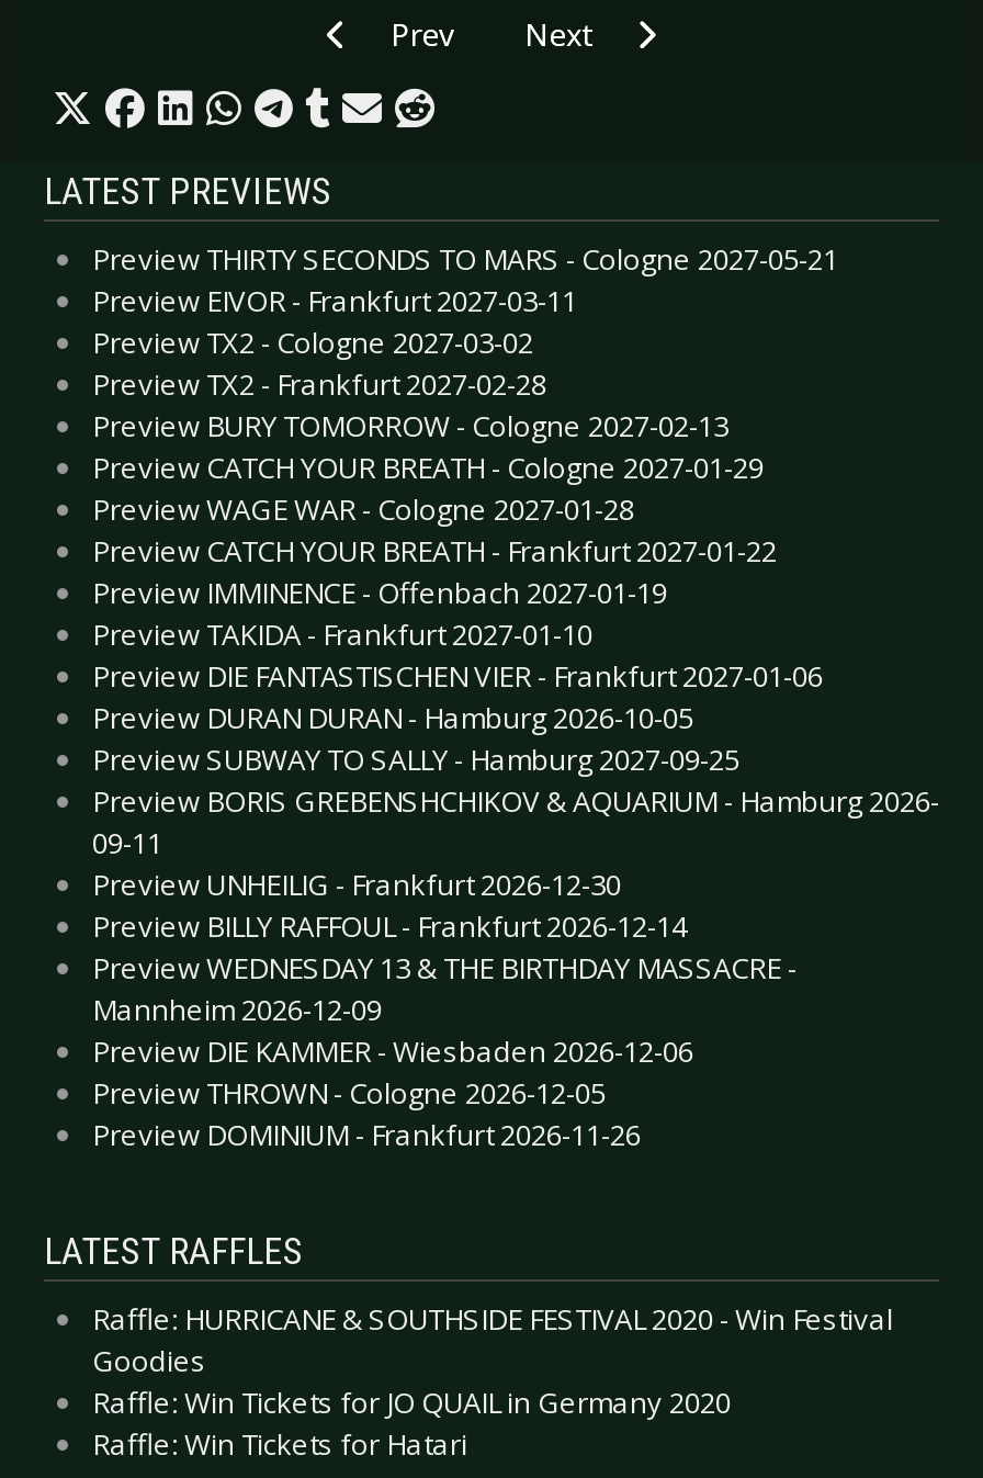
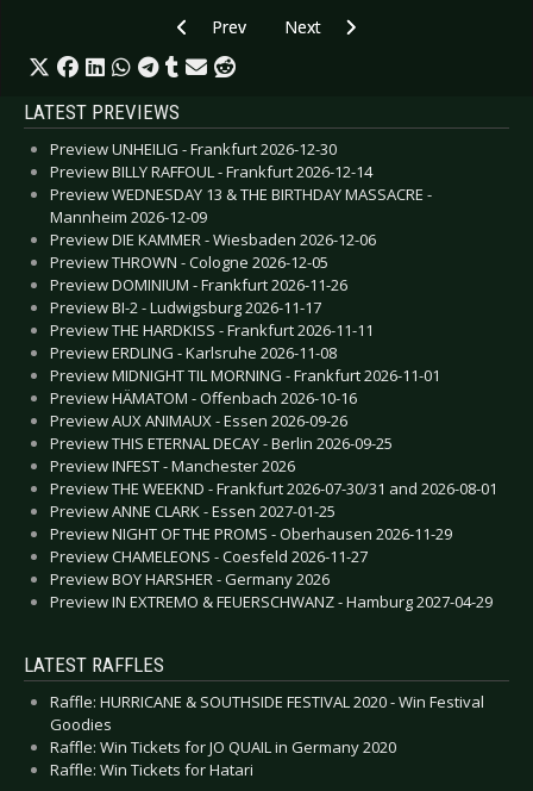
[92,240,939,863] Preview THIRTY SECONDS TO MARS - Cologne 2027-05-21 | Preview EIVOR - Frankfurt 2027-03-11 | Preview TX2 - Cologne 2027-03-02 | Preview TX2 - Frankfurt 2027-02-28 | Preview BURY TOMORROW - Cologne 2027-02-13 | Preview CATCH YOUR BREATH - Cologne 2027-01-29 | Preview WAGE WAR - Cologne 2027-01-28 | Preview CATCH YOUR BREATH - Frankfurt 2027-01-22 | Preview IMMINENCE - Offenbach 2027-01-19 | Preview TAKIDA - Frankfurt 2027-01-10 | Preview DIE FANTASTISCHEN VIER - Frankfurt 2027-01-06 | Preview DURAN DURAN - Hamburg 2026-10-05 | Preview SUBWAY TO SALLY - Hamburg 2027-09-25 | Preview BORIS GREBENSHCHIKOV & AQUARIUM - Hamburg 2026- | 09-11 -> none
moved [92,865,796,1155] -> [50,139,432,296]: Preview UNHEILIG - Frankfurt 2026-12-30 | Preview BILLY RAFFOUL - Frankfurt 2026-12-14 | Preview WEDNESDAY 13 & THE BIRTHDAY MASSACRE - | Mannheim 2026-12-09 | Preview DIE KAMMER - Wiesbaden 2026-12-06 | Preview THROWN - Cologne 2026-12-05 | Preview DOMINIUM - Frankfurt 2026-11-26
none -> [50,297,497,613] Preview BI-2 - Ludwigsburg 2026-11-17 | Preview THE HARDKISS - Frankfurt 2026-11-11 | Preview ERDLING - Karlsruhe 2026-11-08 | Preview MIDNIGHT TIL MORNING - Frankfurt 2026-11-01 | Preview HÄMATOM - Offenbach 2026-10-16 | Preview AUX ANIMAUX - Essen 2026-09-26 | Preview THIS ETERNAL DECAY - Berlin 2026-09-25 | Preview INFEST - Manchester 2026 | Preview THE WEEKND - Frankfurt 2026-07-30/31 and 2026-08-01 | Preview ANNE CLARK - Essen 2027-01-25 | Preview NIGHT OF THE PROMS - Oberhausen 2026-11-29 | Preview CHAMELEONS - Coesfeld 2026-11-27 | Preview BOY HARSHER - Germany 2026 | Preview IN EXTREMO & FEUERSCHWANZ - Hamburg 2027-04-29

